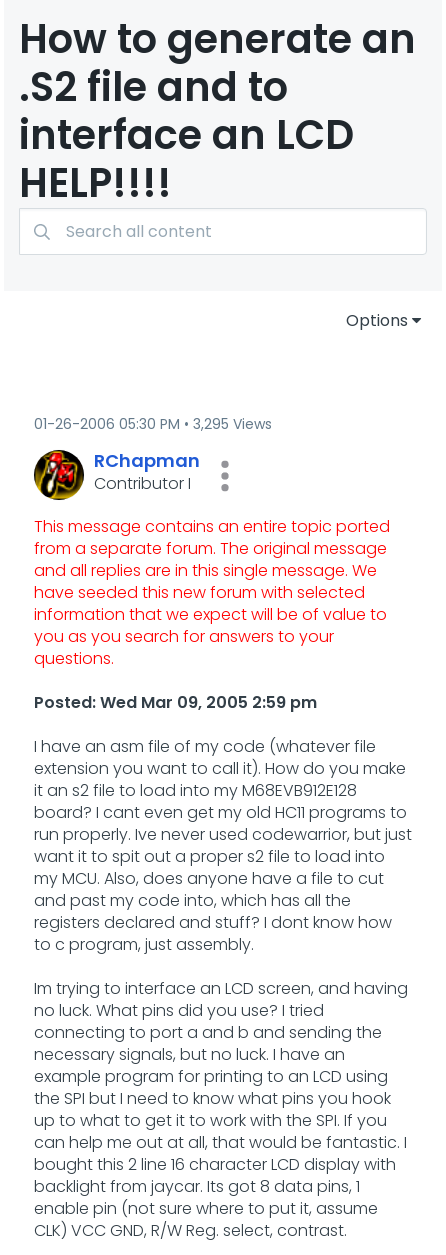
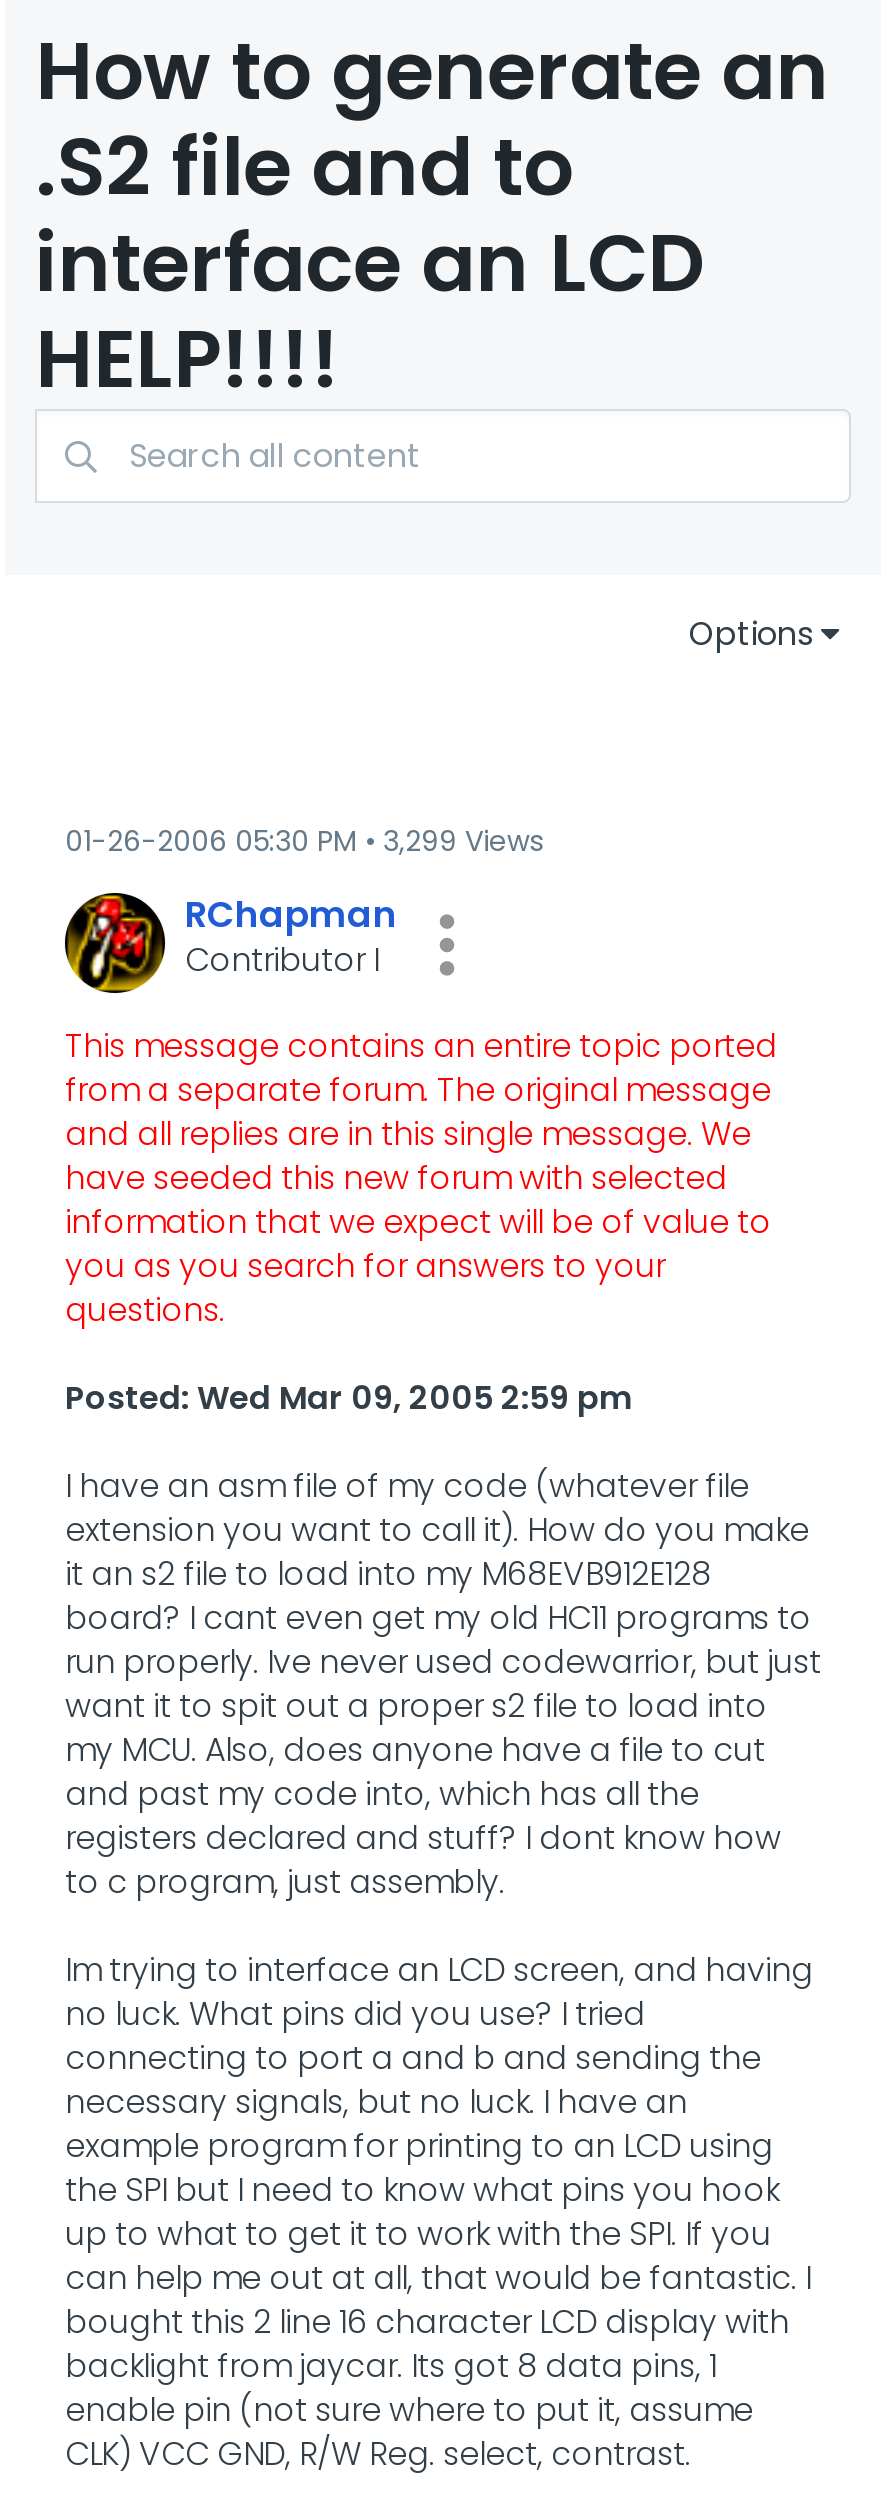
[34,414,272,434] 01-26-2006 05:30 PM 3,295 Views -> [65,821,543,861] 01-26-2006 05:30 PM 3,299 Views

